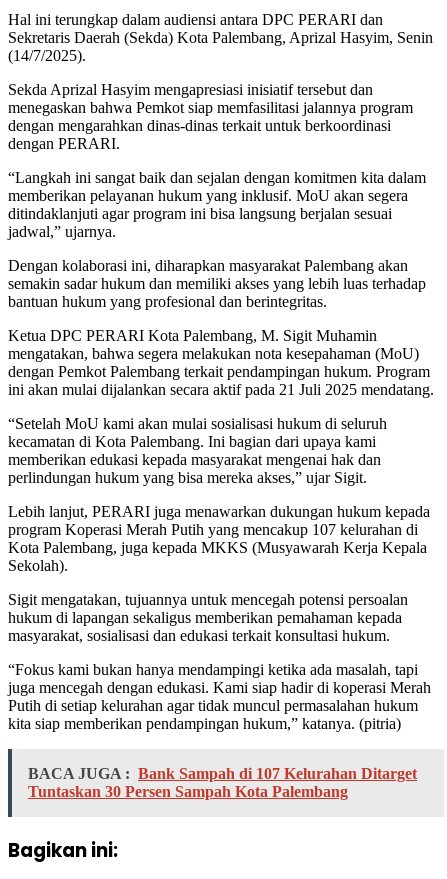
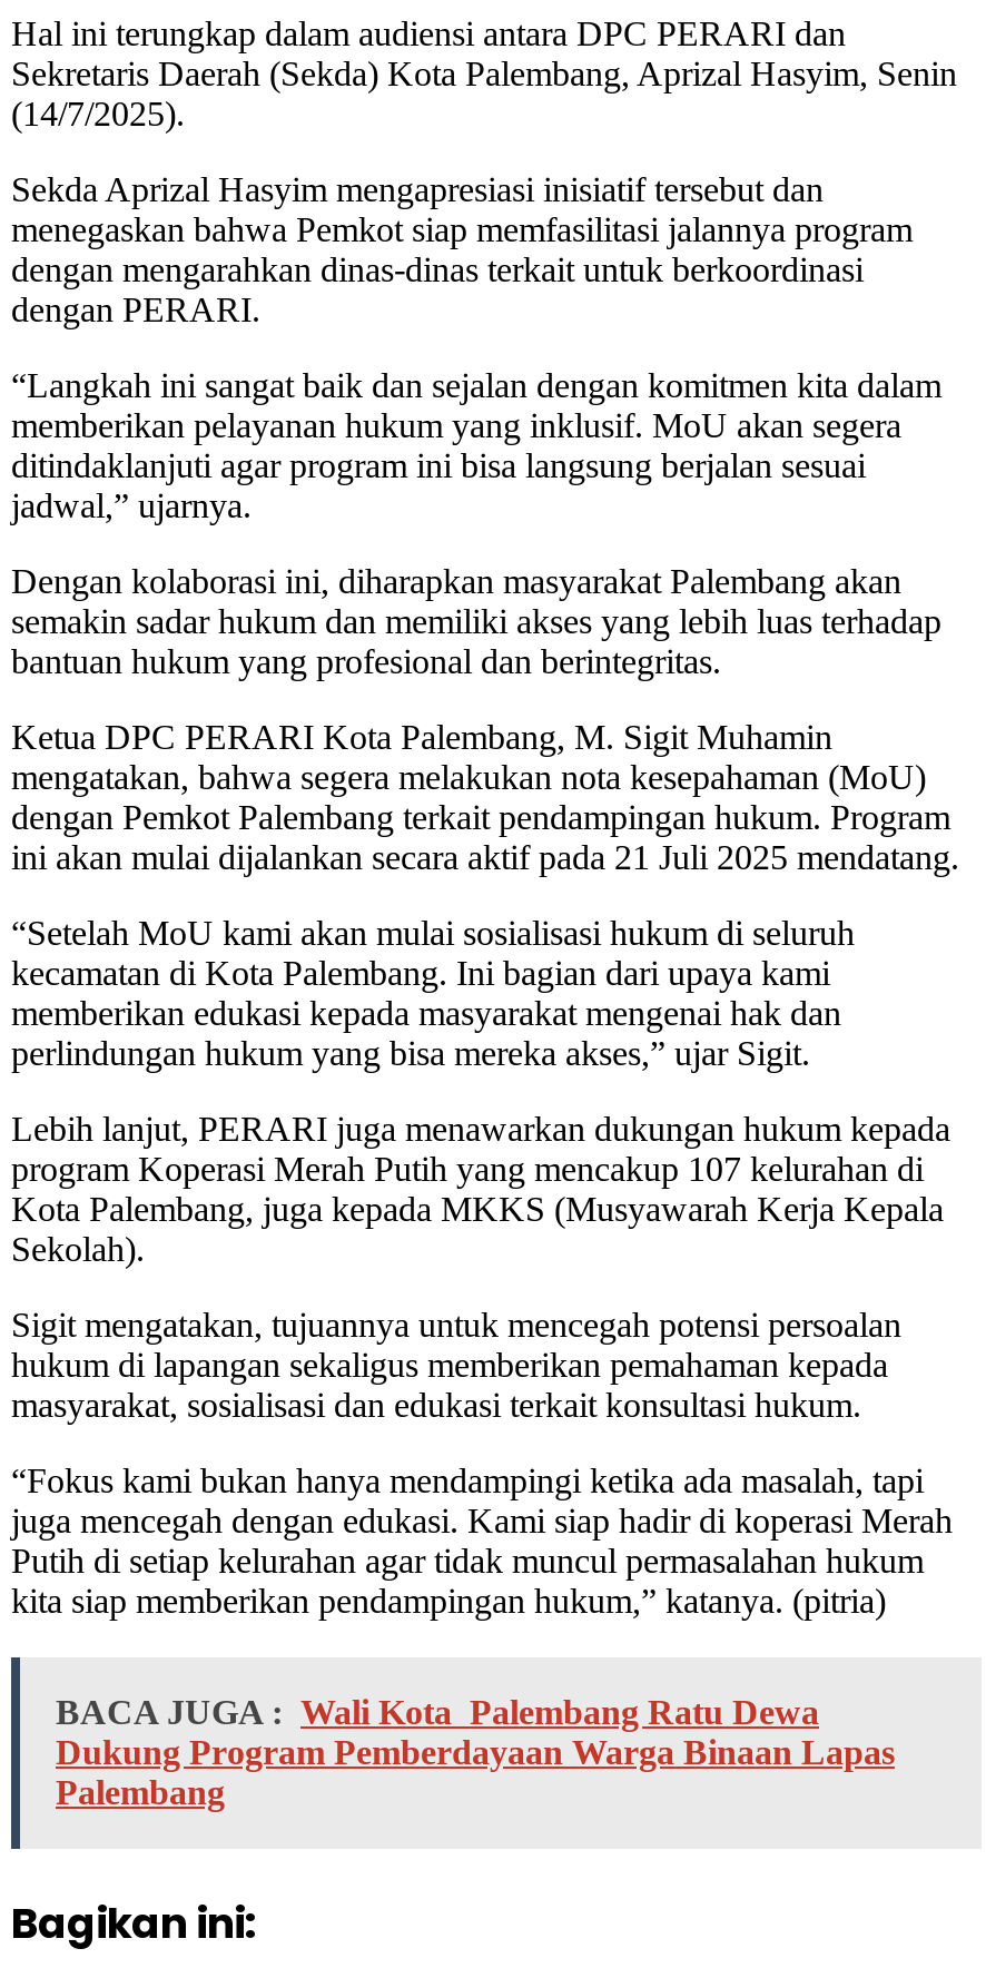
[28,765,417,800] BACA JUGA : Bank Sampah di 107 Kelurahan Ditarget | Tuntaskan 30 Persen Sampah Kota Palembang -> [56,1693,895,1811] BACA JUGA : Wali Kota Palembang Ratu Dewa | Dukung Program Pemberdayaan Warga Binaan Lapas | Palembang

